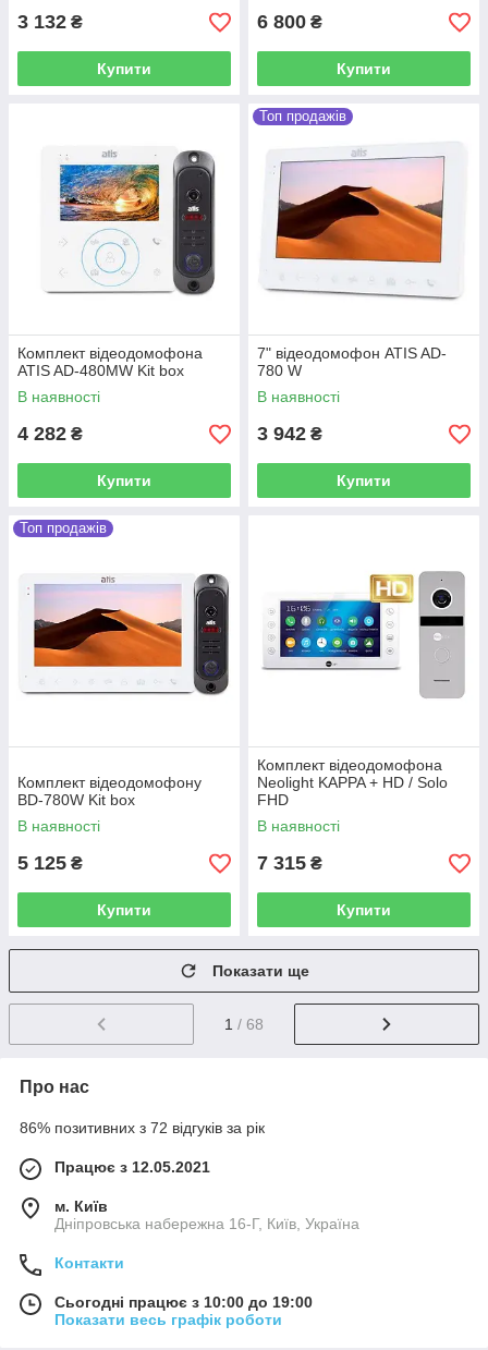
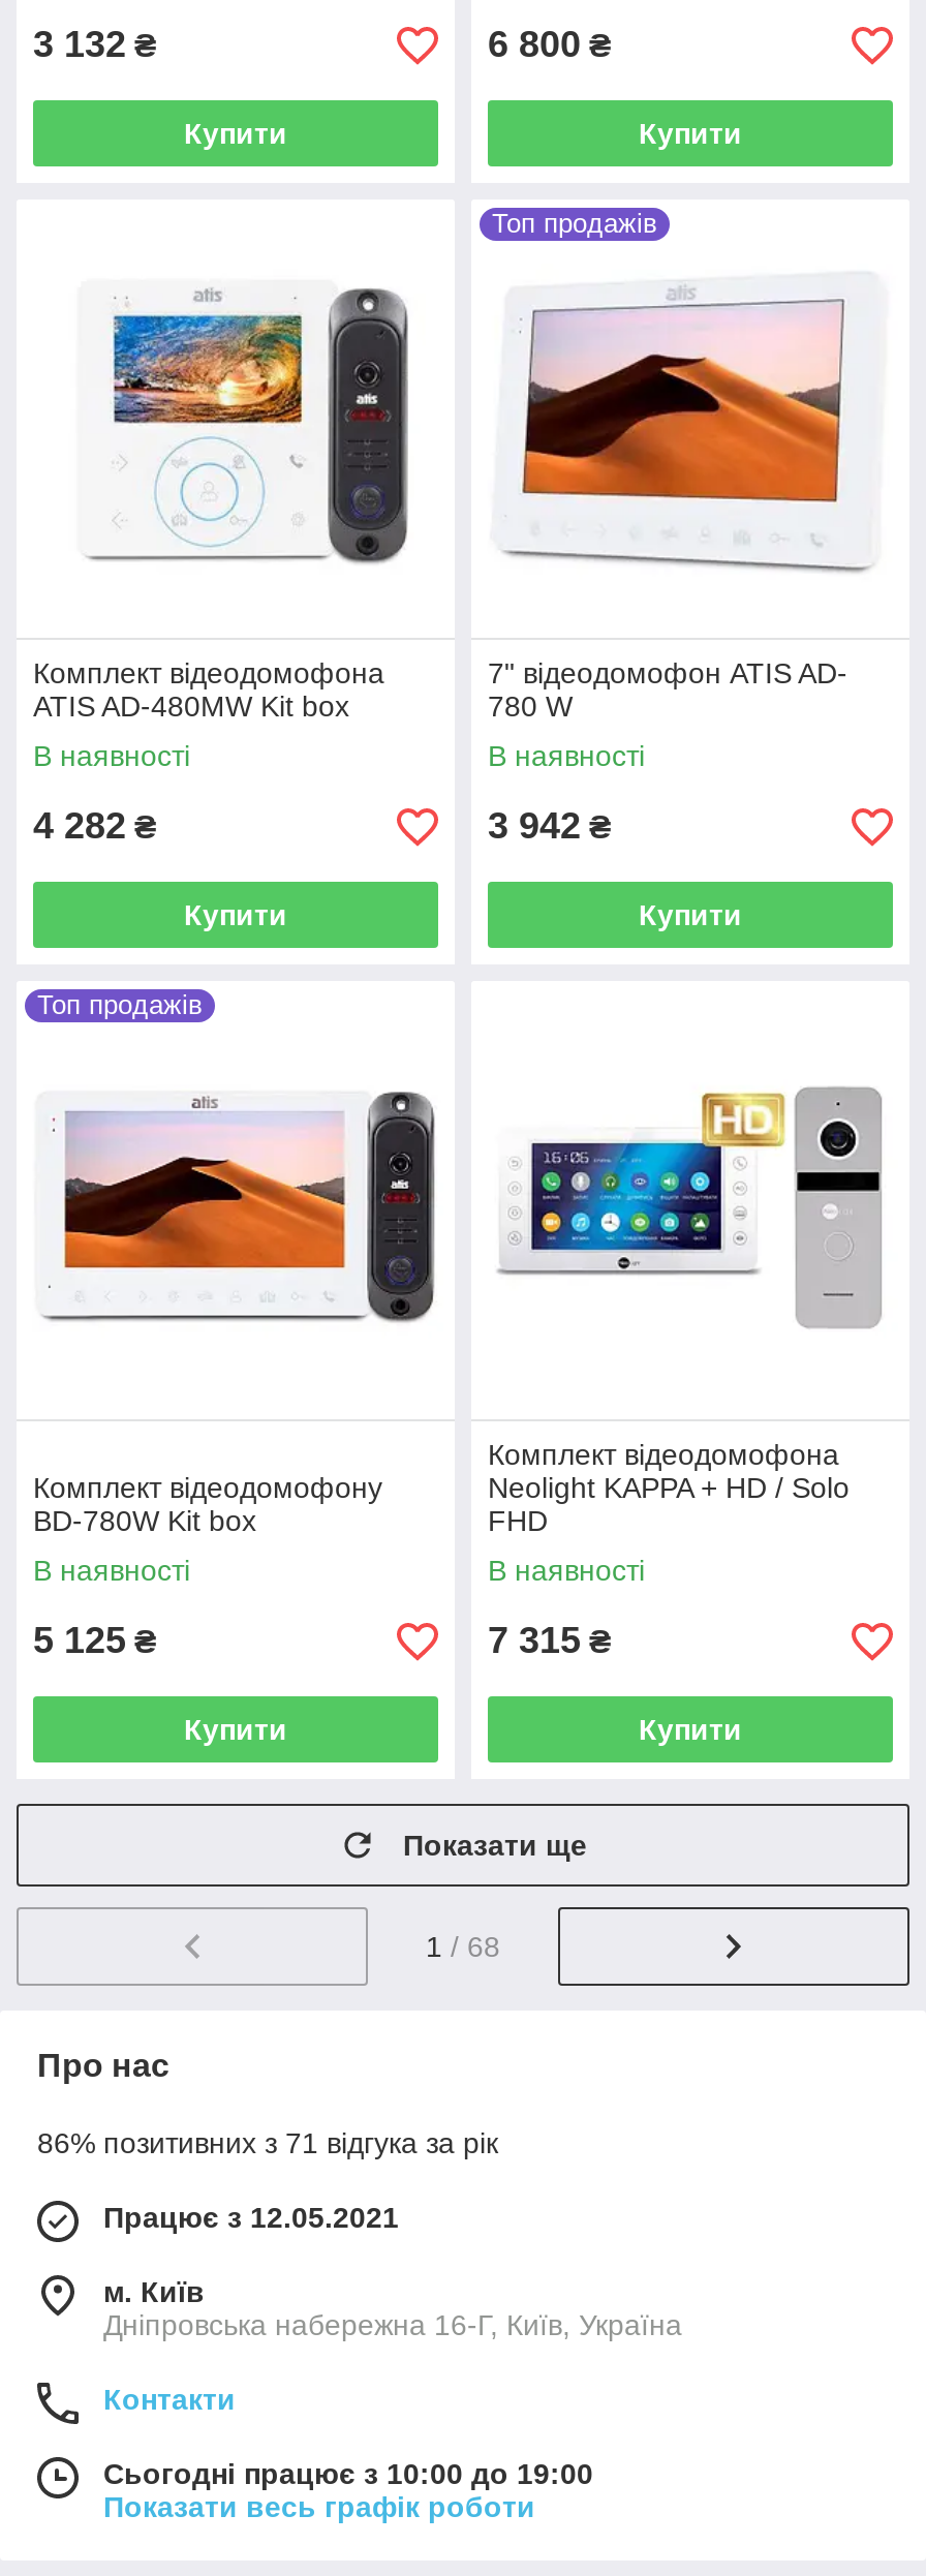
[20,1119,265,1137] 86% позитивних з 72 відгуків за рік -> [37,2127,498,2160] 86% позитивних з 71 відгука за рік

